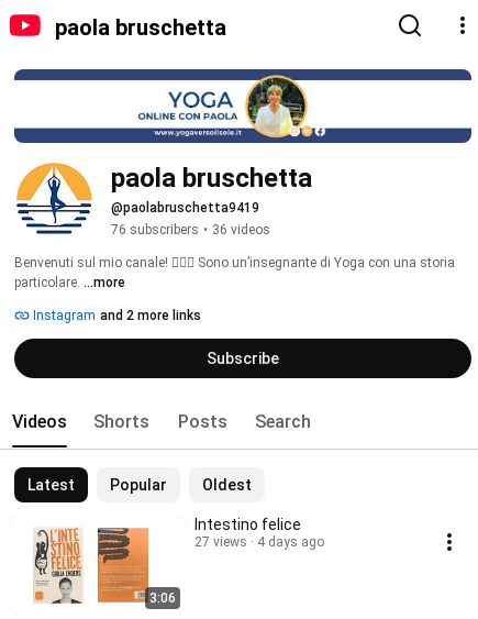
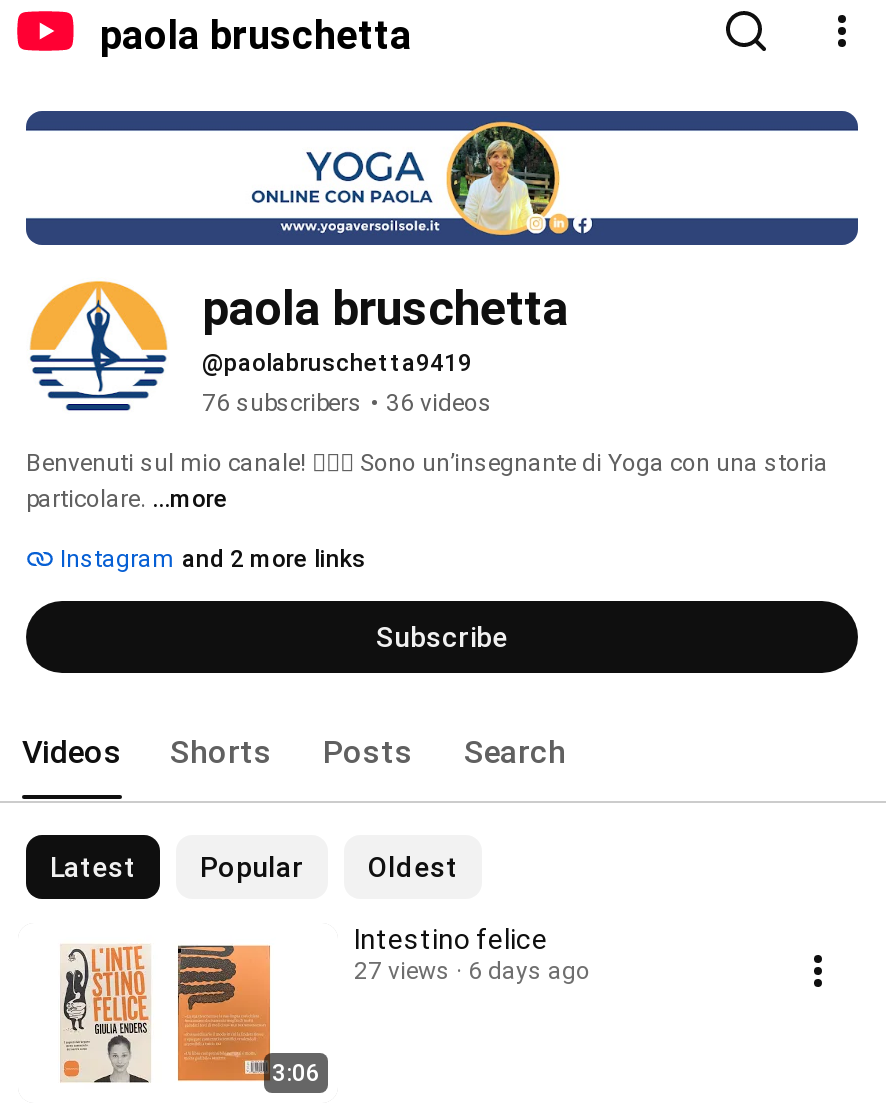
[194,534,324,550] 27 views 4 days ago -> [354,957,590,985] 27 views 6 days ago

